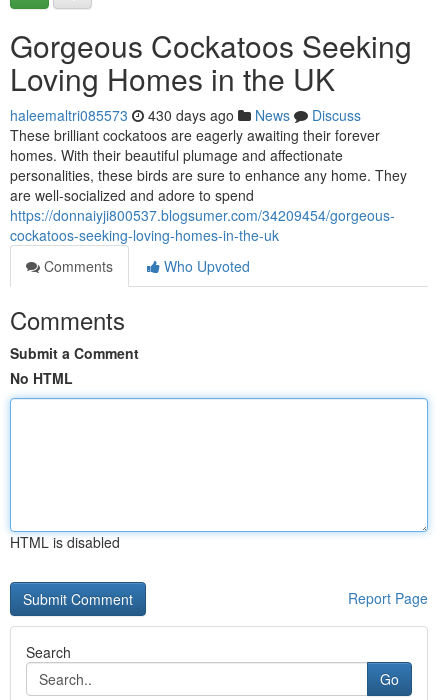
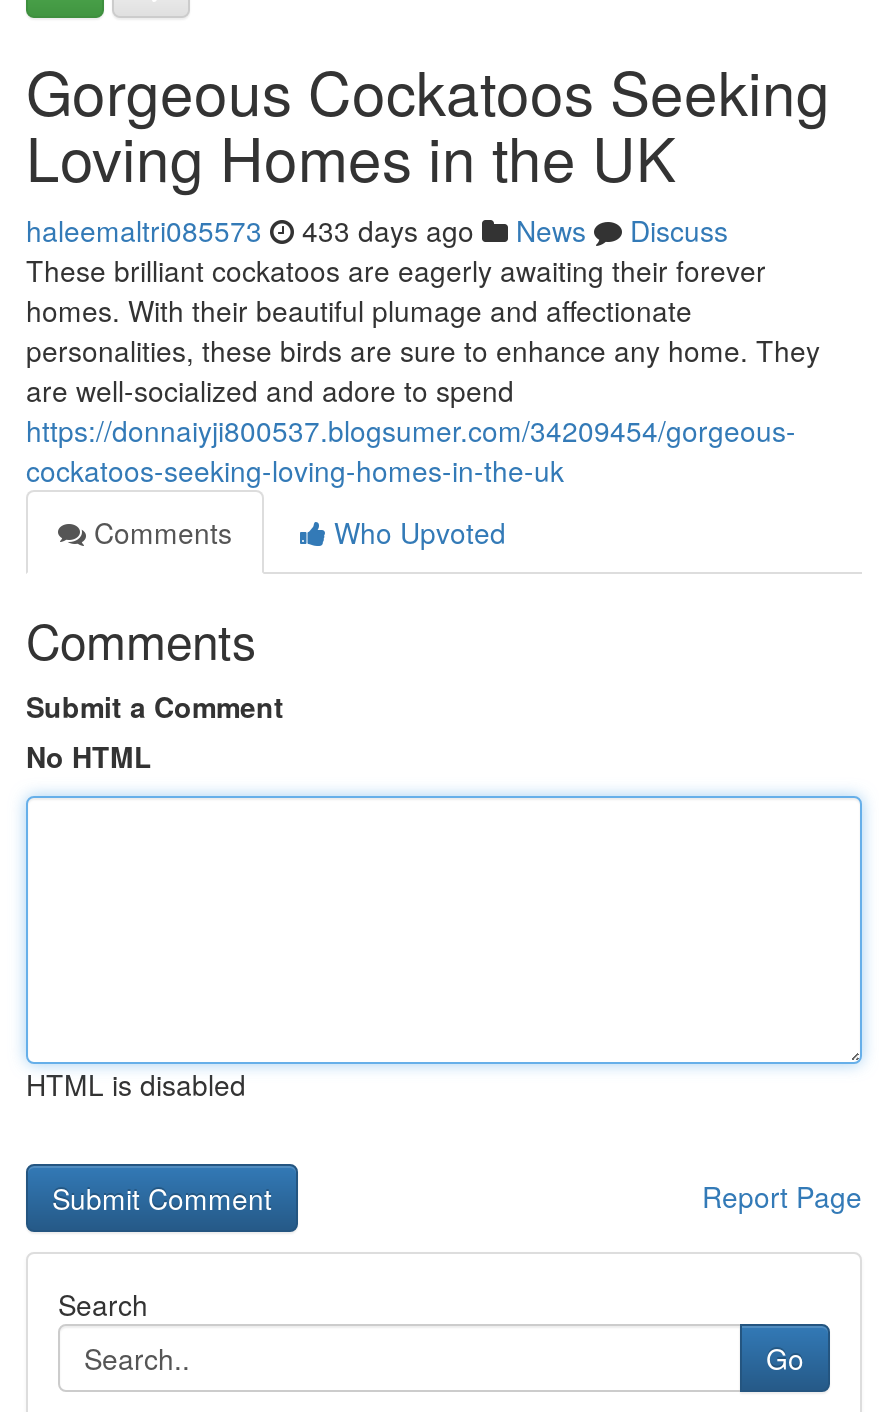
[10,105,361,125] haleemaltri085573 430 days ago News Discuss -> [26,210,728,250] haleemaltri085573 433 days ago News Discuss

